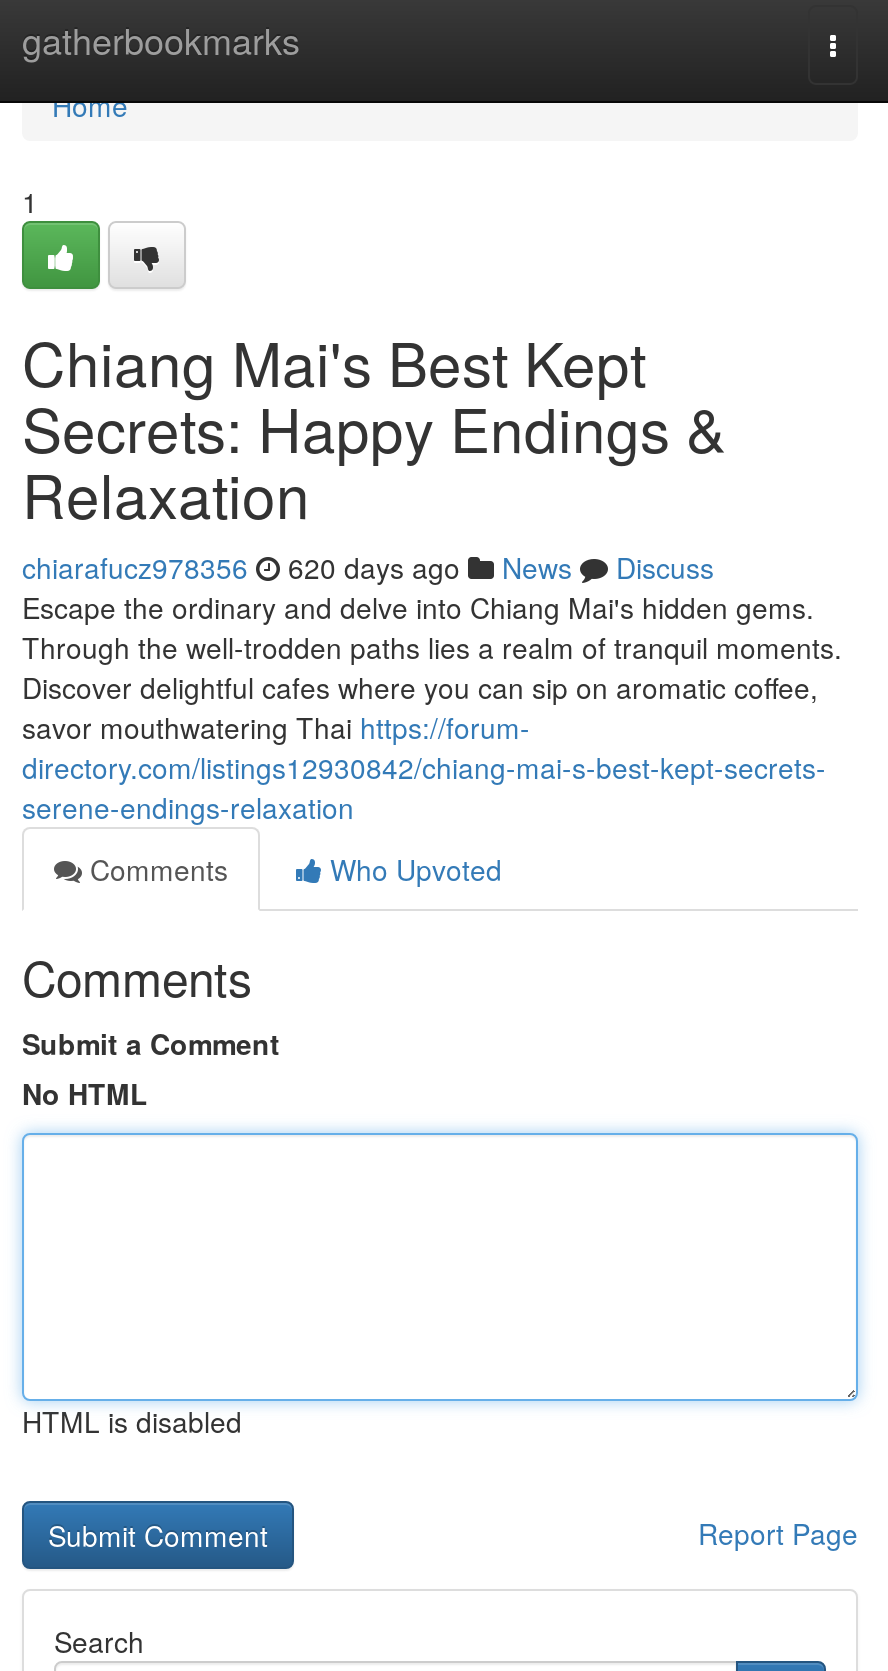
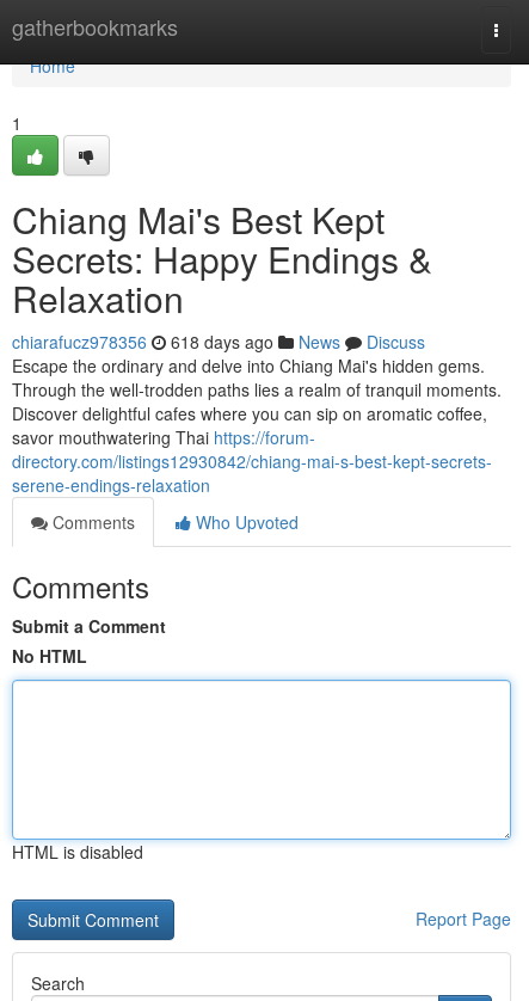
[22,547,714,587] chiarafucz978356 620 days ago News Discuss -> [12,330,425,354] chiarafucz978356 618 days ago News Discuss

